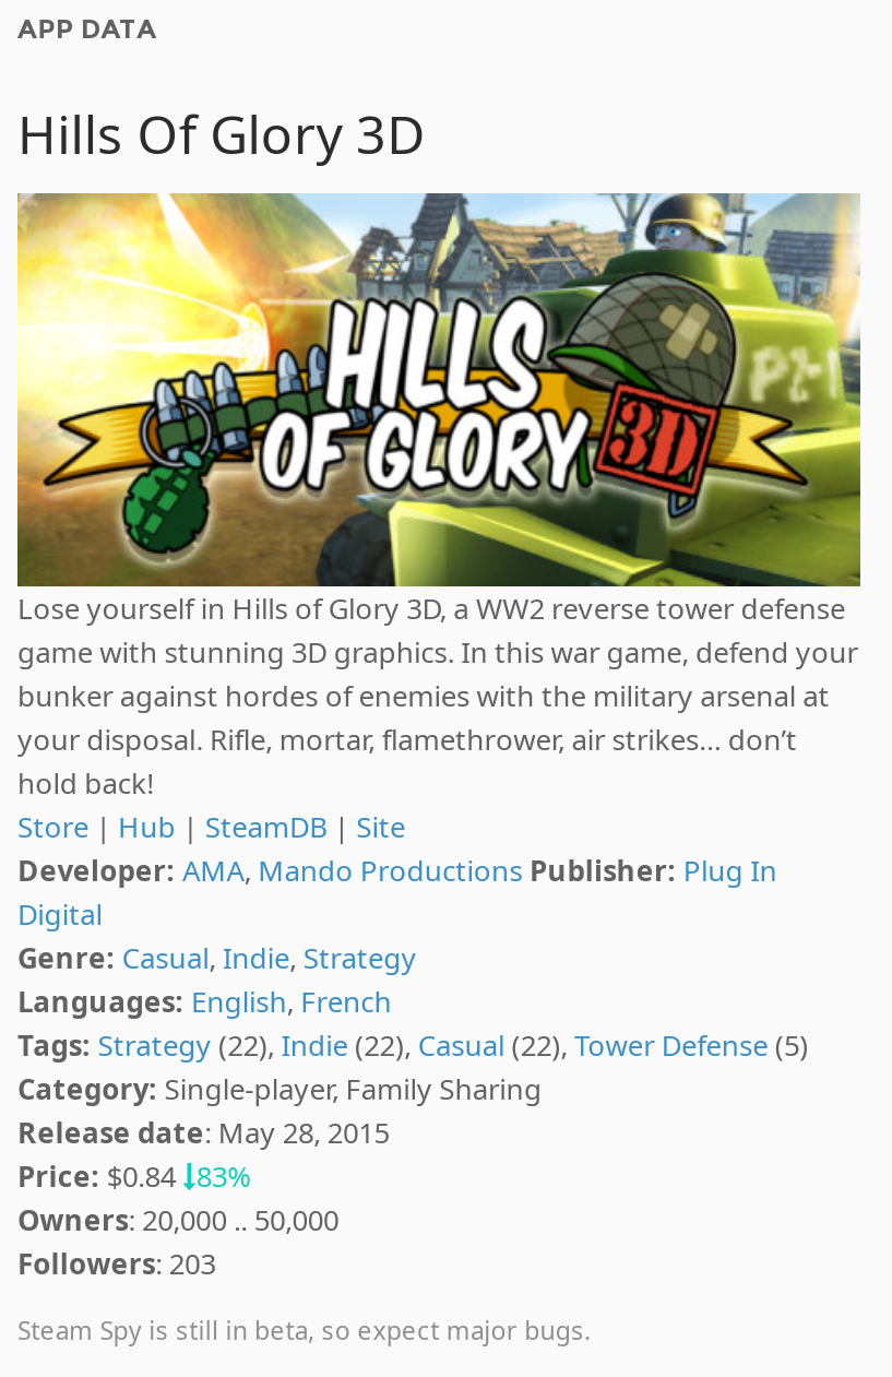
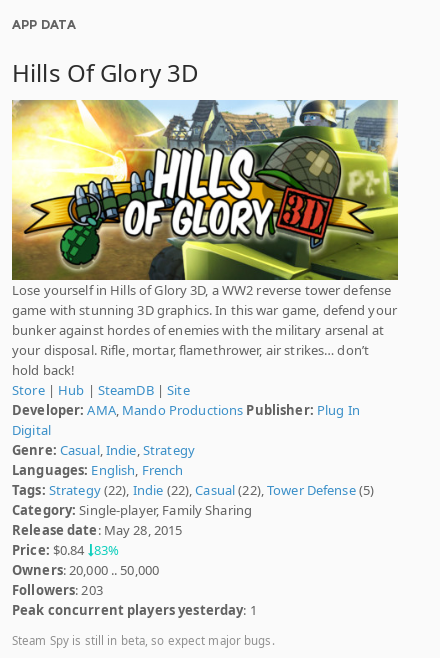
none -> [12,601,257,619] Peak concurrent players yesterday: 1

